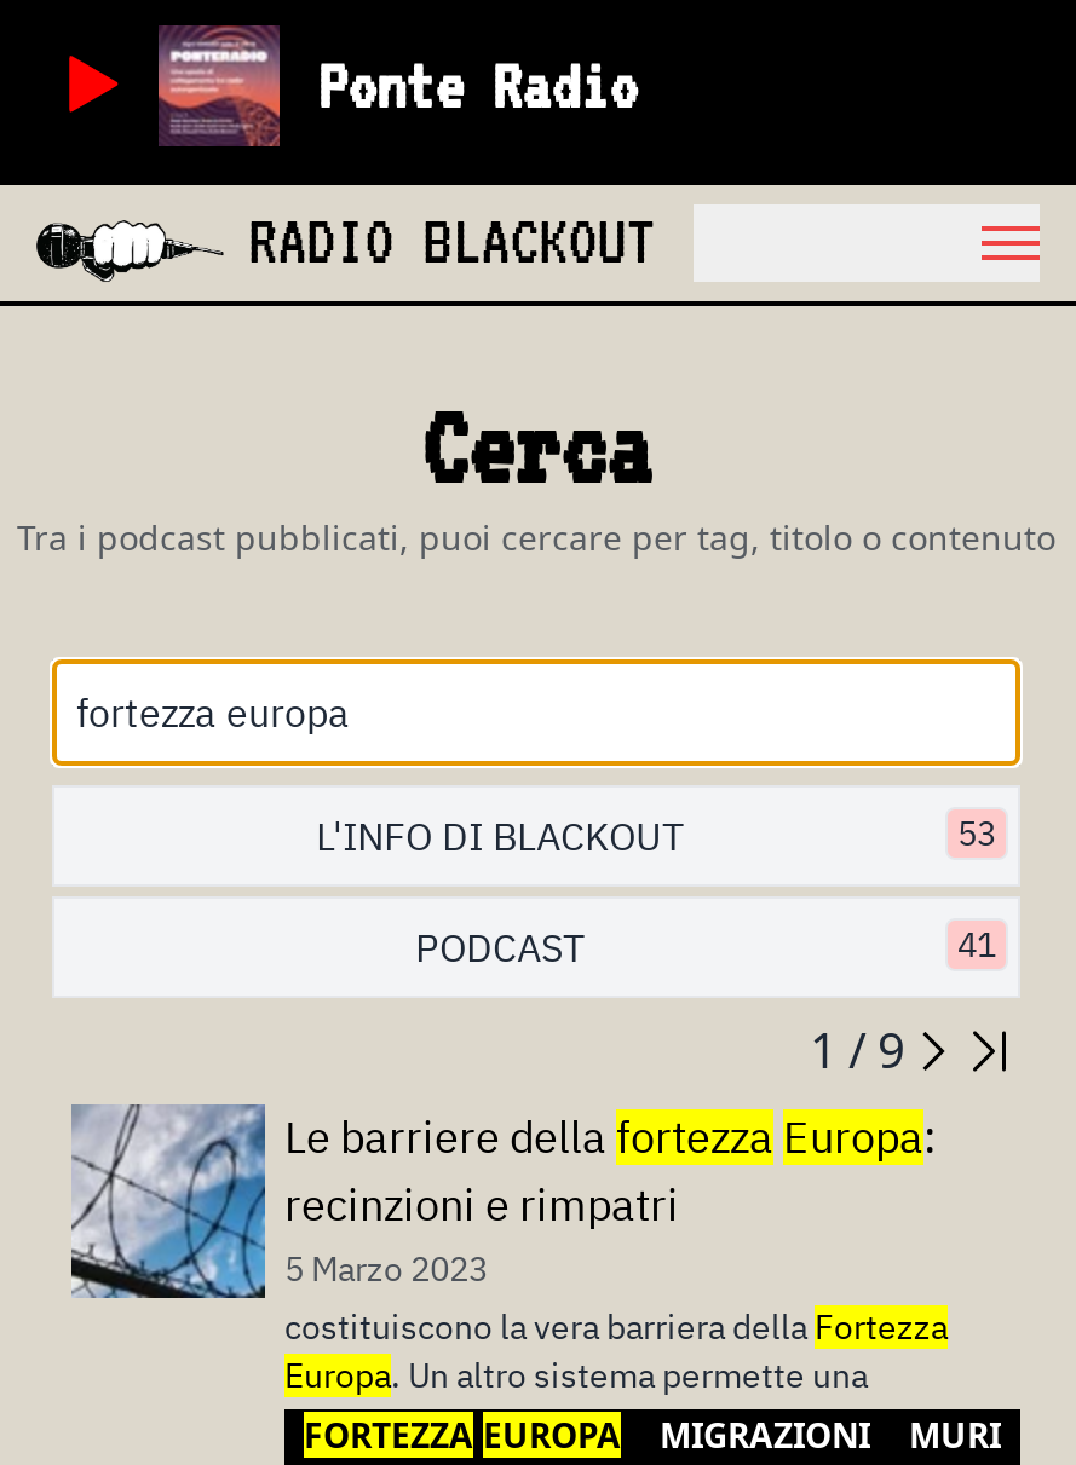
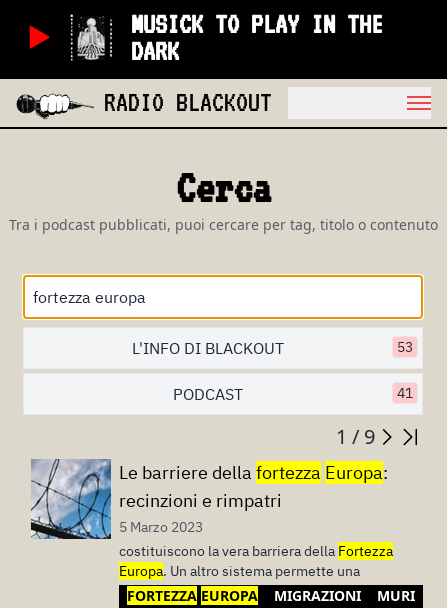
[156,23,638,149] [image] | Ponte Radio -> [67,9,383,66] [image] | MUSICK TO PLAY IN THE | DARK

